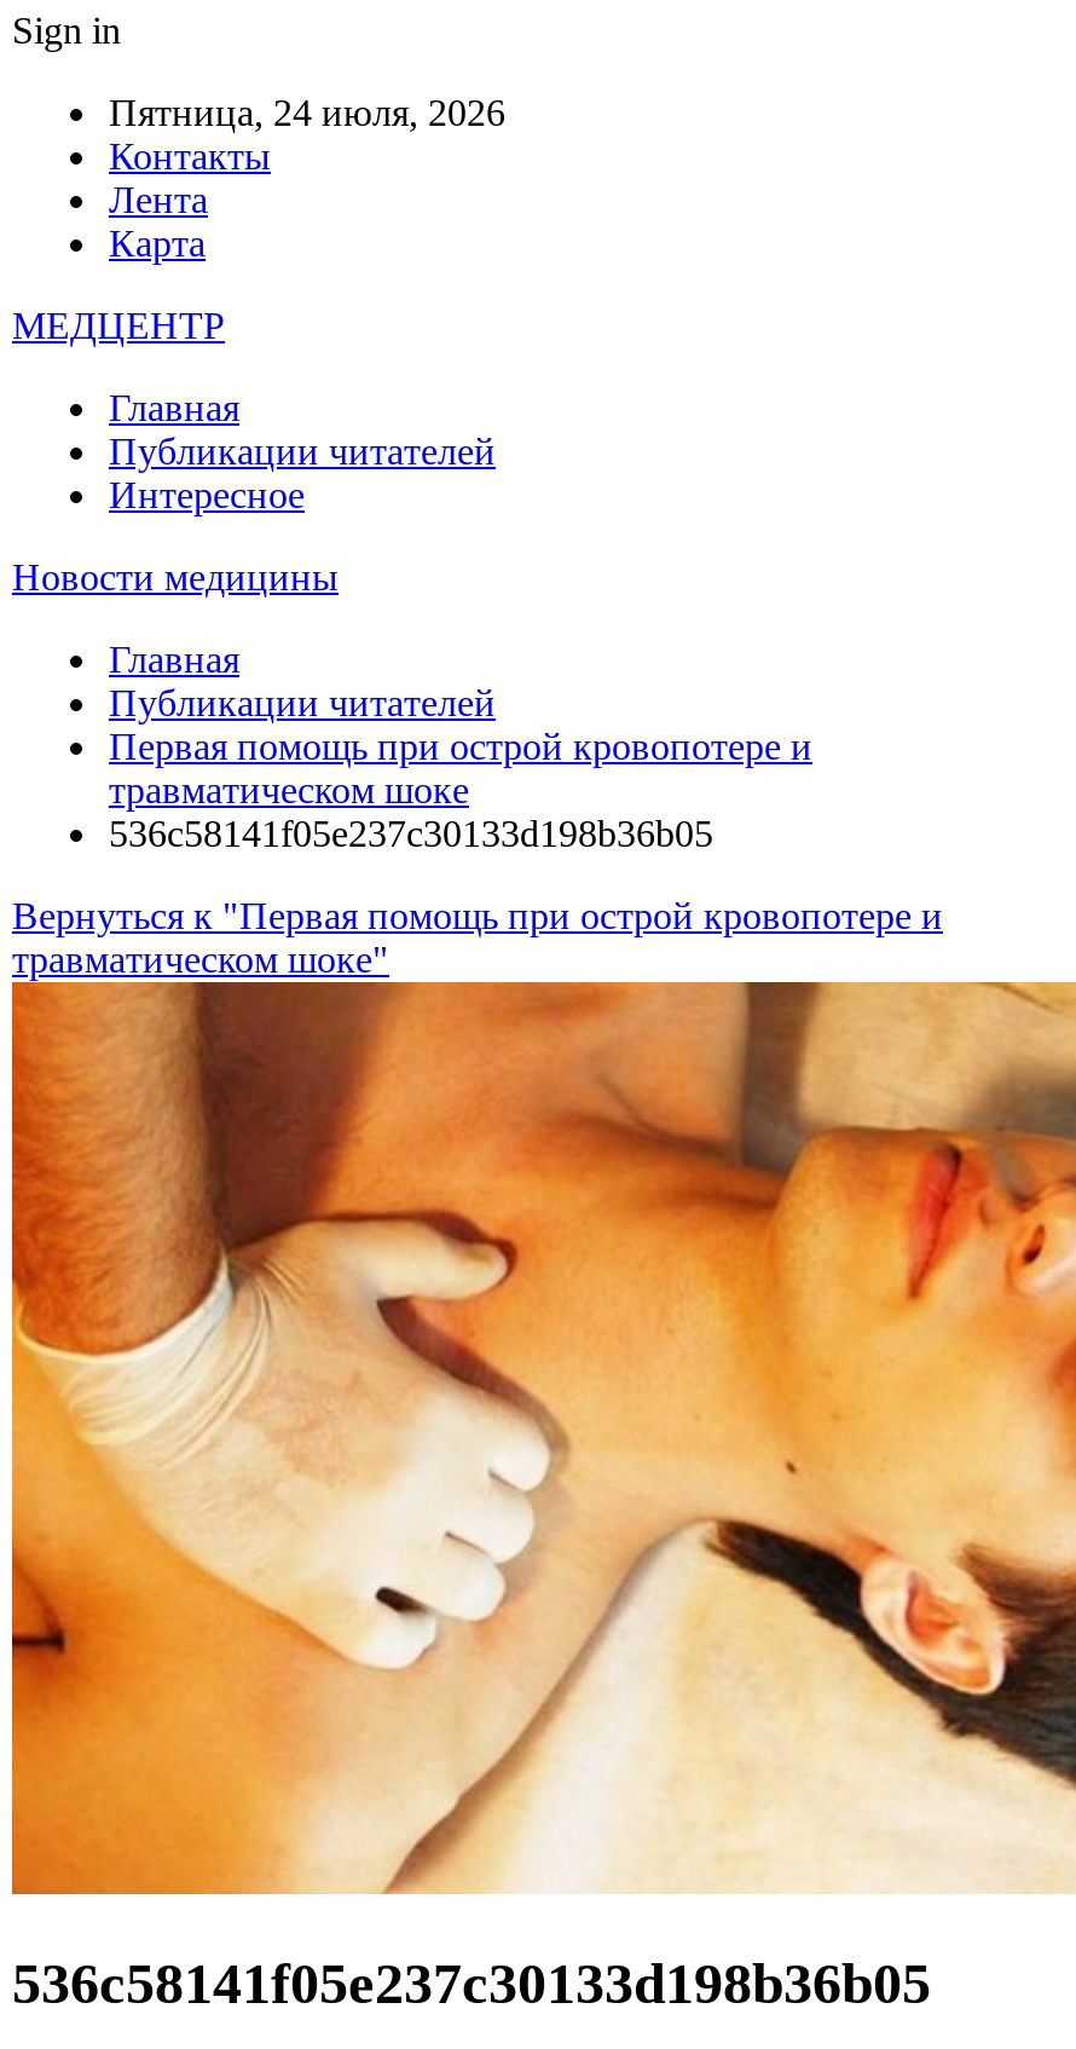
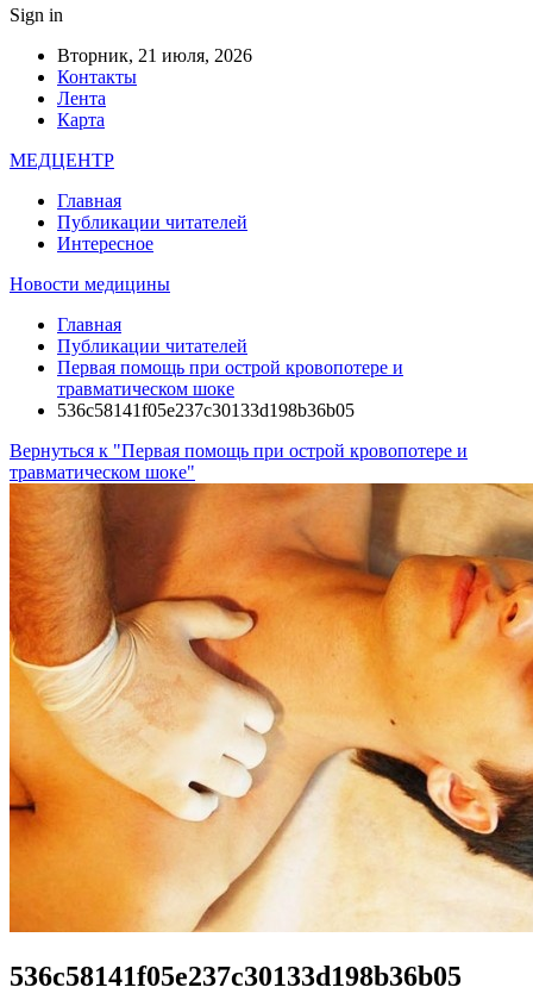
[109,92,505,133] Пятница, 24 июля, 2026 -> [57,45,252,65] Вторник, 21 июля, 2026

